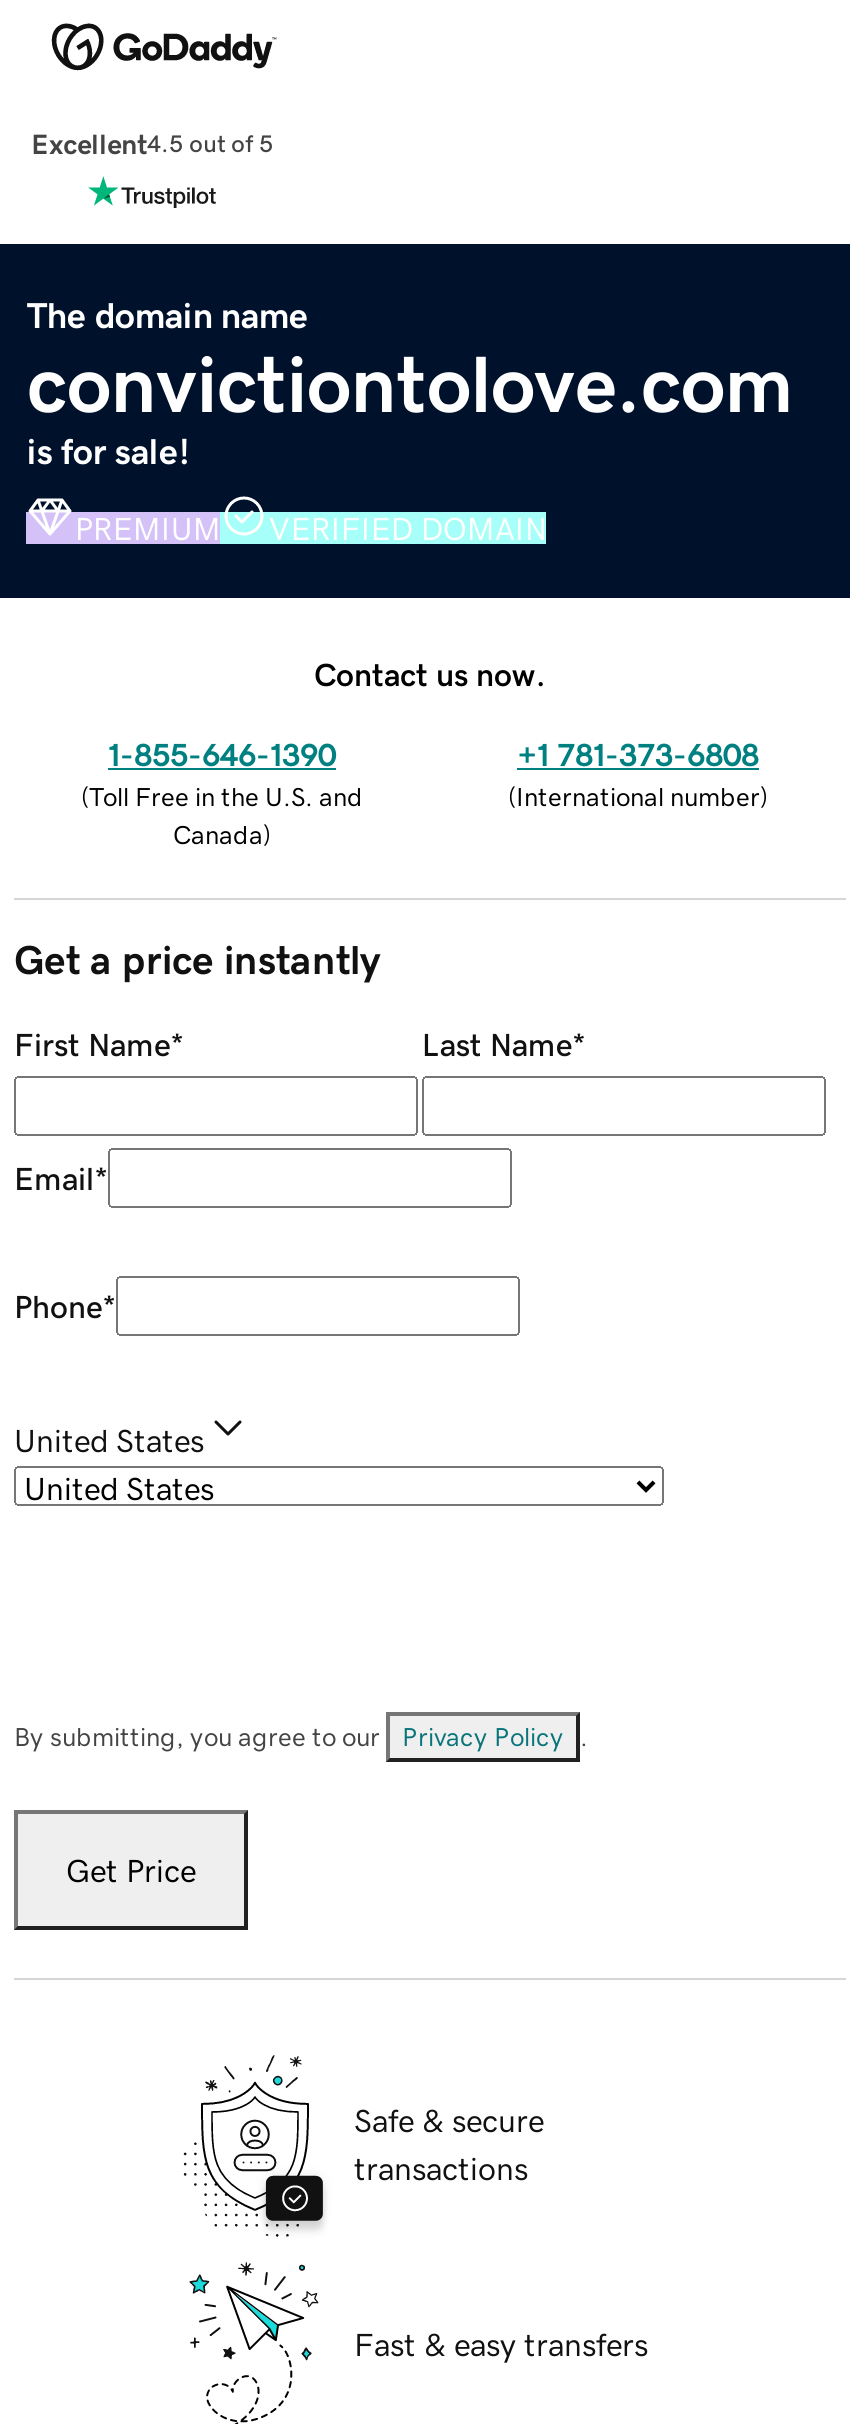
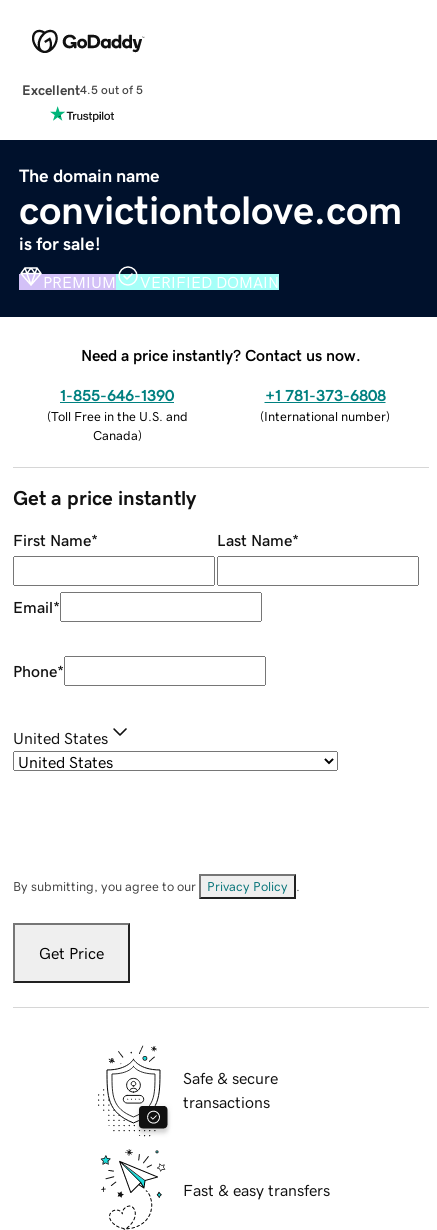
[314,657,546,689] Contact us now. -> [81,347,361,363] Need a price instantly? Contact us now.

